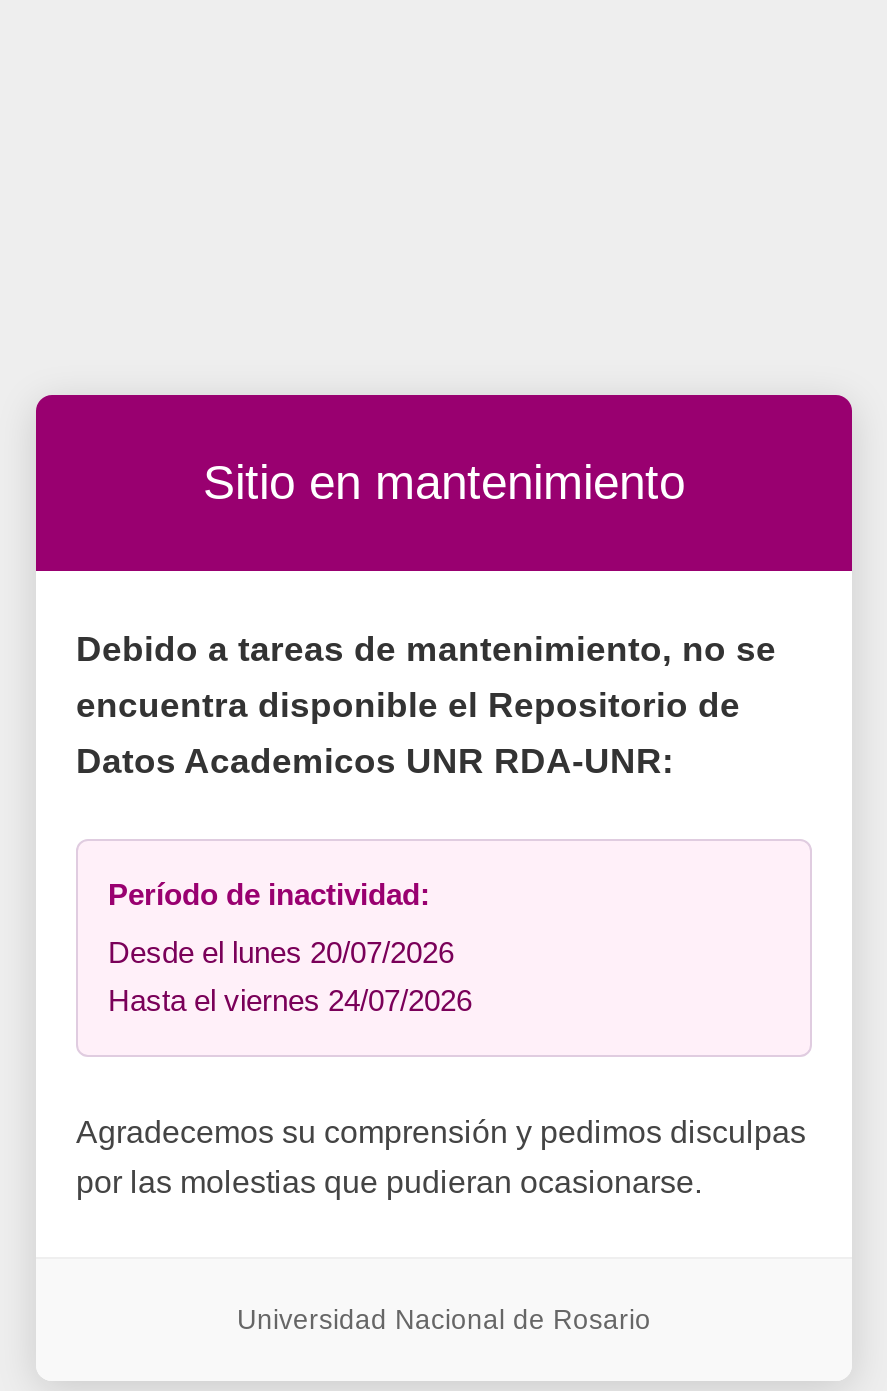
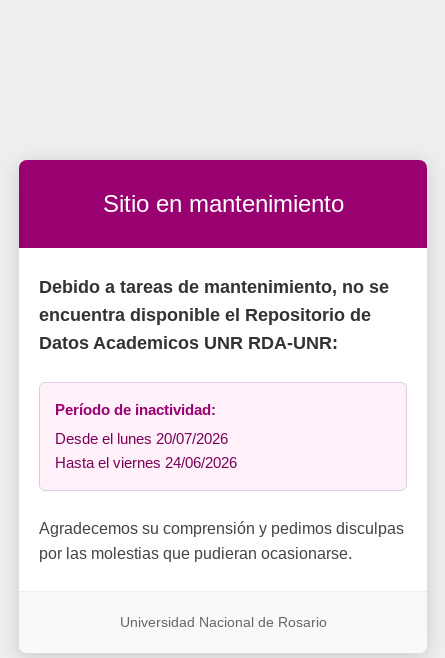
[108,982,472,1016] Hasta el viernes 24/07/2026 -> [55,453,237,470] Hasta el viernes 24/06/2026

